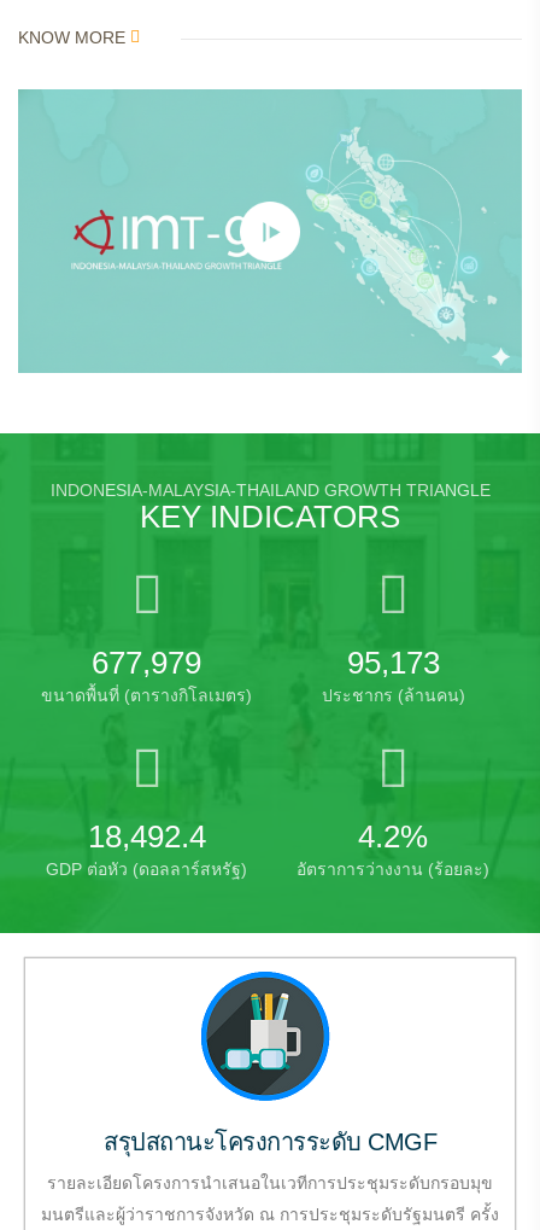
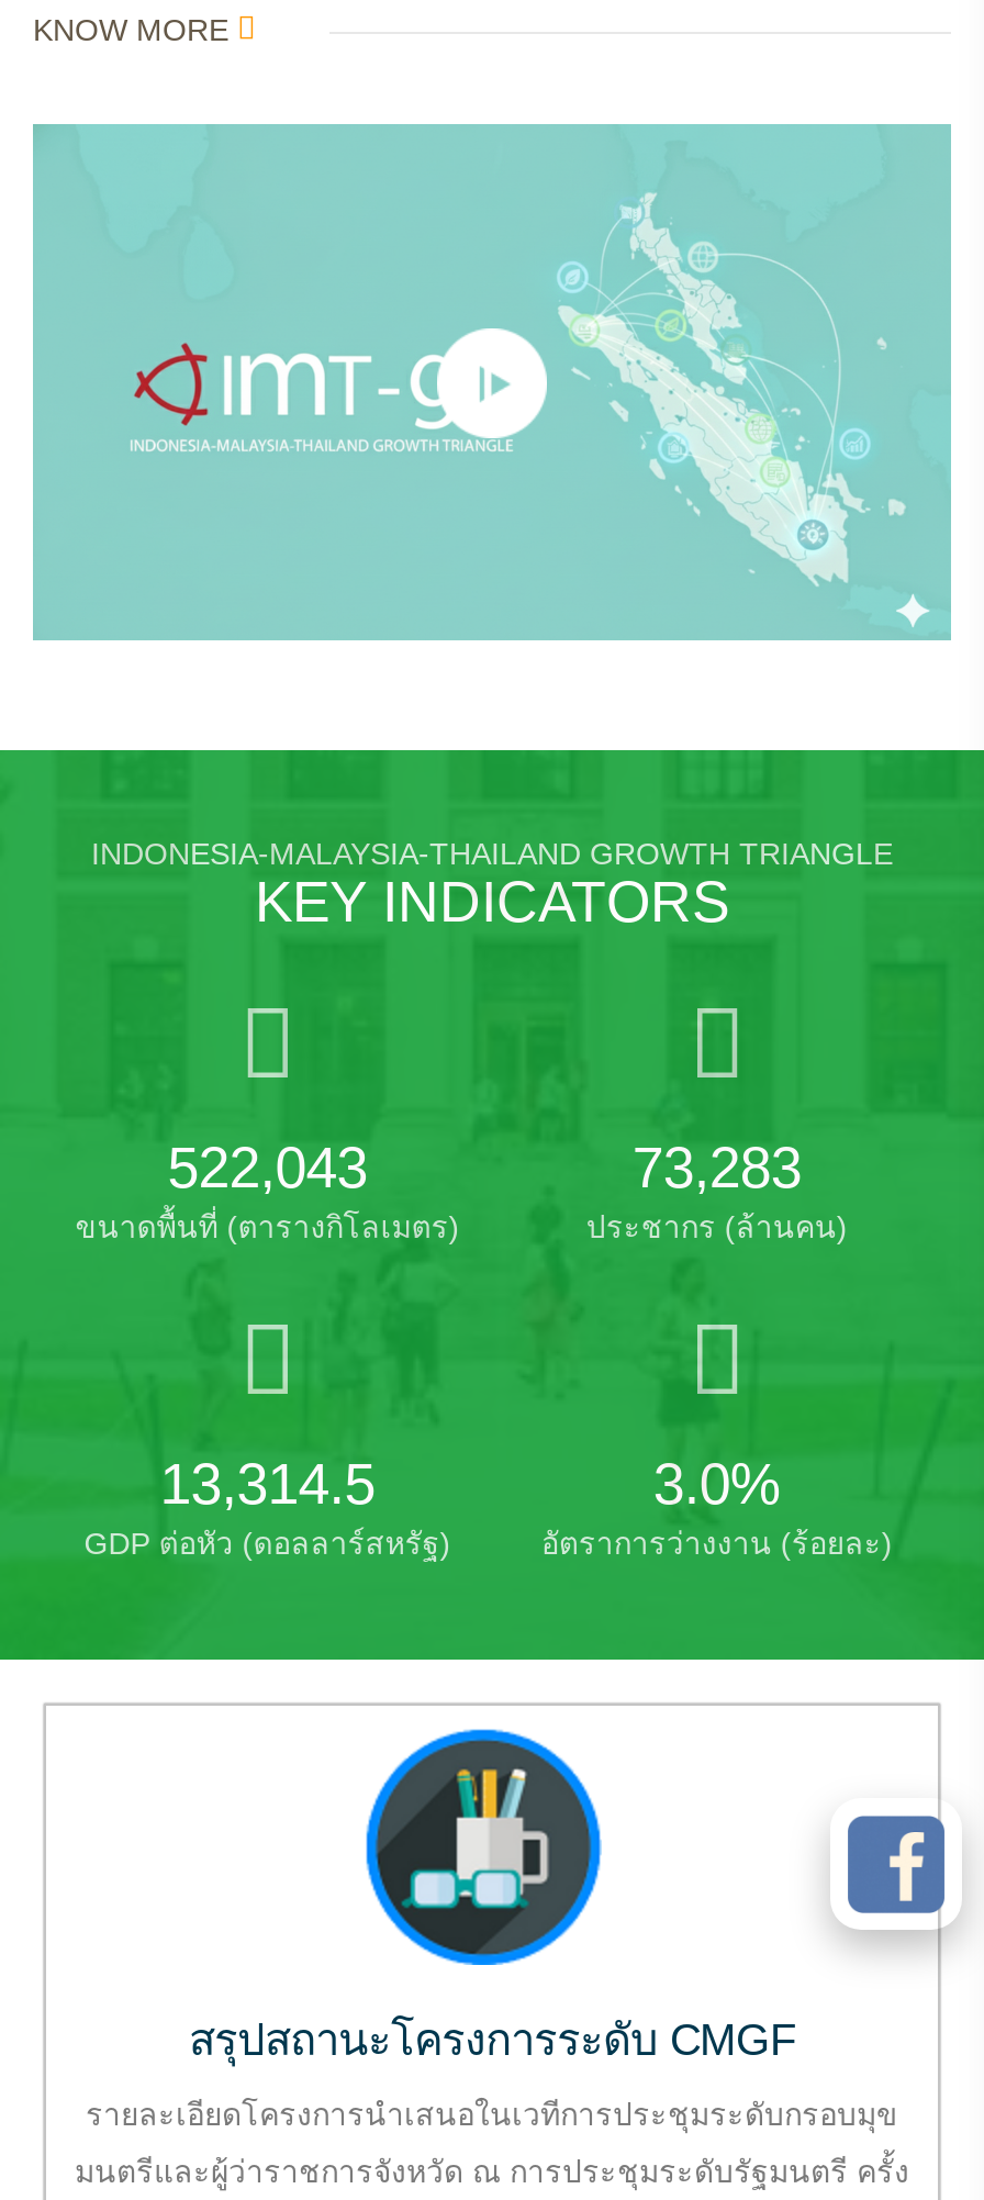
[92,645,202,681] 677,979 -> [167,1135,367,1201] 522,043
[347,645,440,681] 95,173 -> [632,1135,801,1201] 73,283
[88,819,206,855] 18,492.4 -> [160,1451,375,1517] 13,314.5
[358,819,428,855] 4.2% -> [653,1451,780,1517] 3.0%
none -> [832,1813,960,1950] [image]

